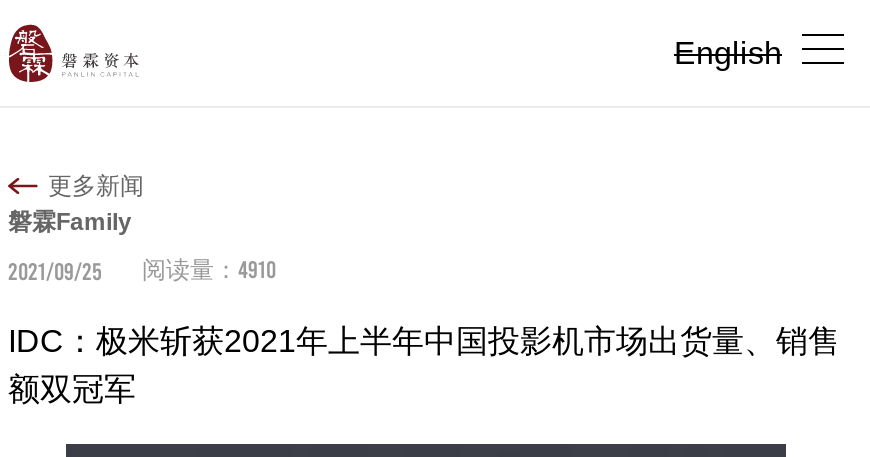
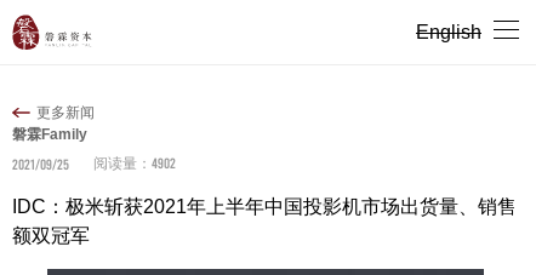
[8,254,276,284] 2021/09/25 阅读量：4910 -> [12,154,176,172] 2021/09/25 阅读量：4902

